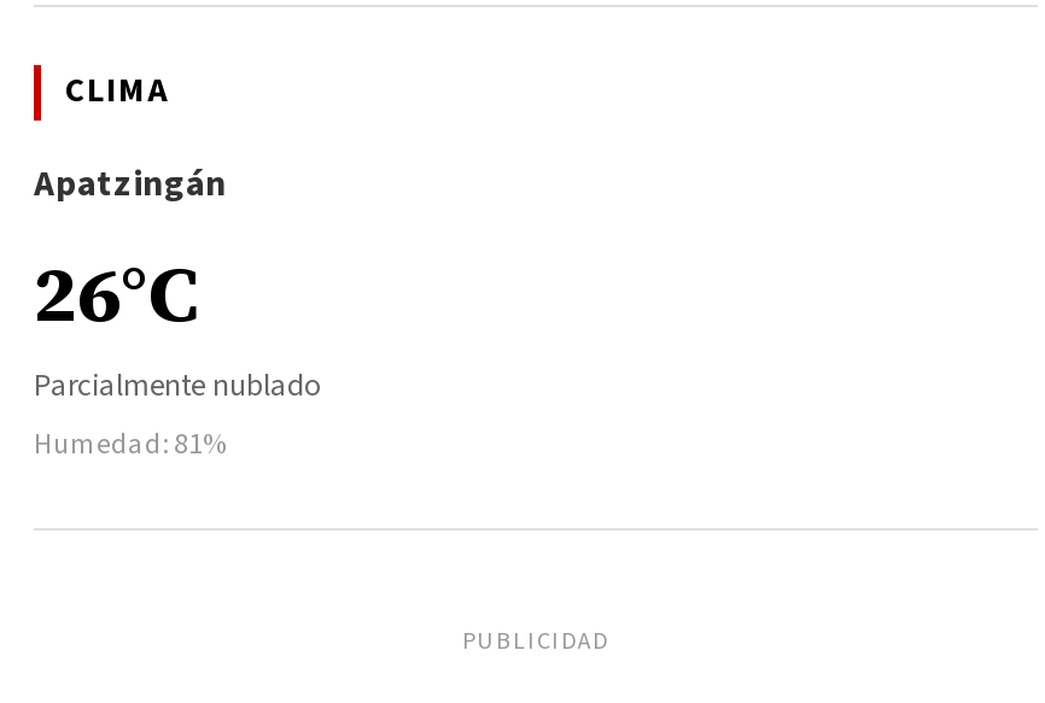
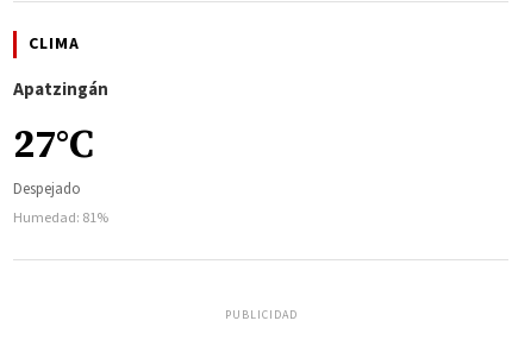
[34,243,323,409] 26°C | Parcialmente nublado -> [13,118,94,200] 27°C | Despejado

